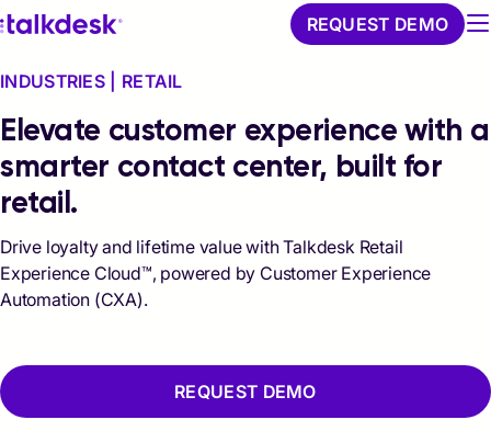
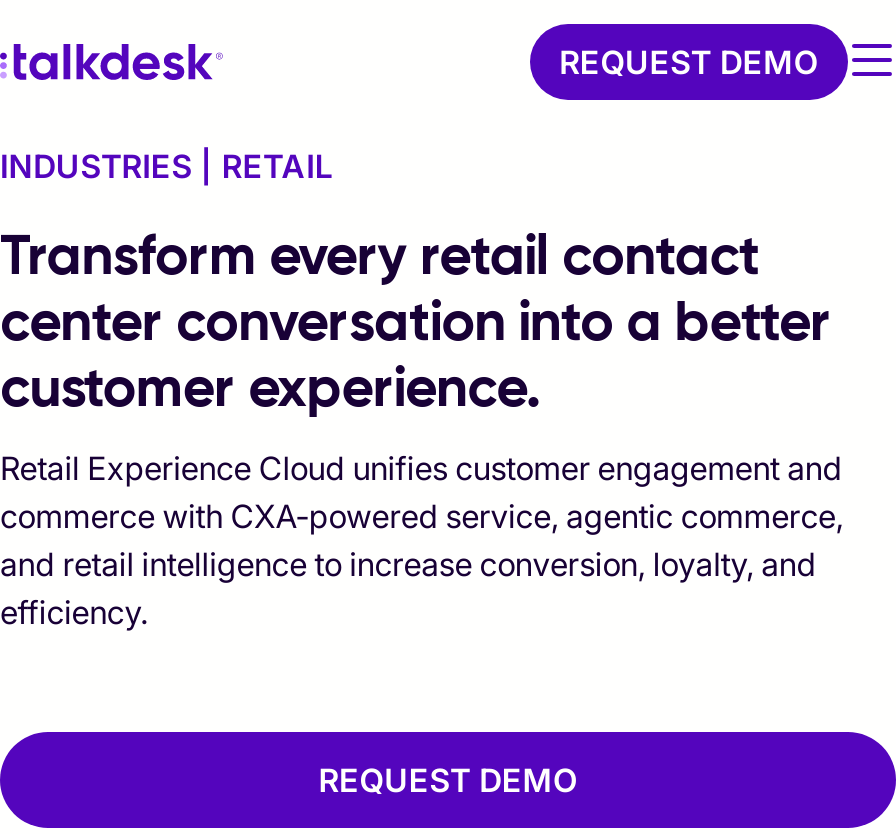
[0,112,489,310] Elevate customer experience with a | smarter contact center, built for | retail. | Drive loyalty and lifetime value with Talkdesk Retail | Experience Cloud™, powered by Customer Experience | Automation (CXA). -> [0,222,843,632] Transform every retail contact | center conversation into a better | customer experience. | Retail Experience Cloud unifies customer engagement and | commerce with CXA-powered service, agentic commerce, | and retail intelligence to increase conversion, loyalty, and | efficiency.

